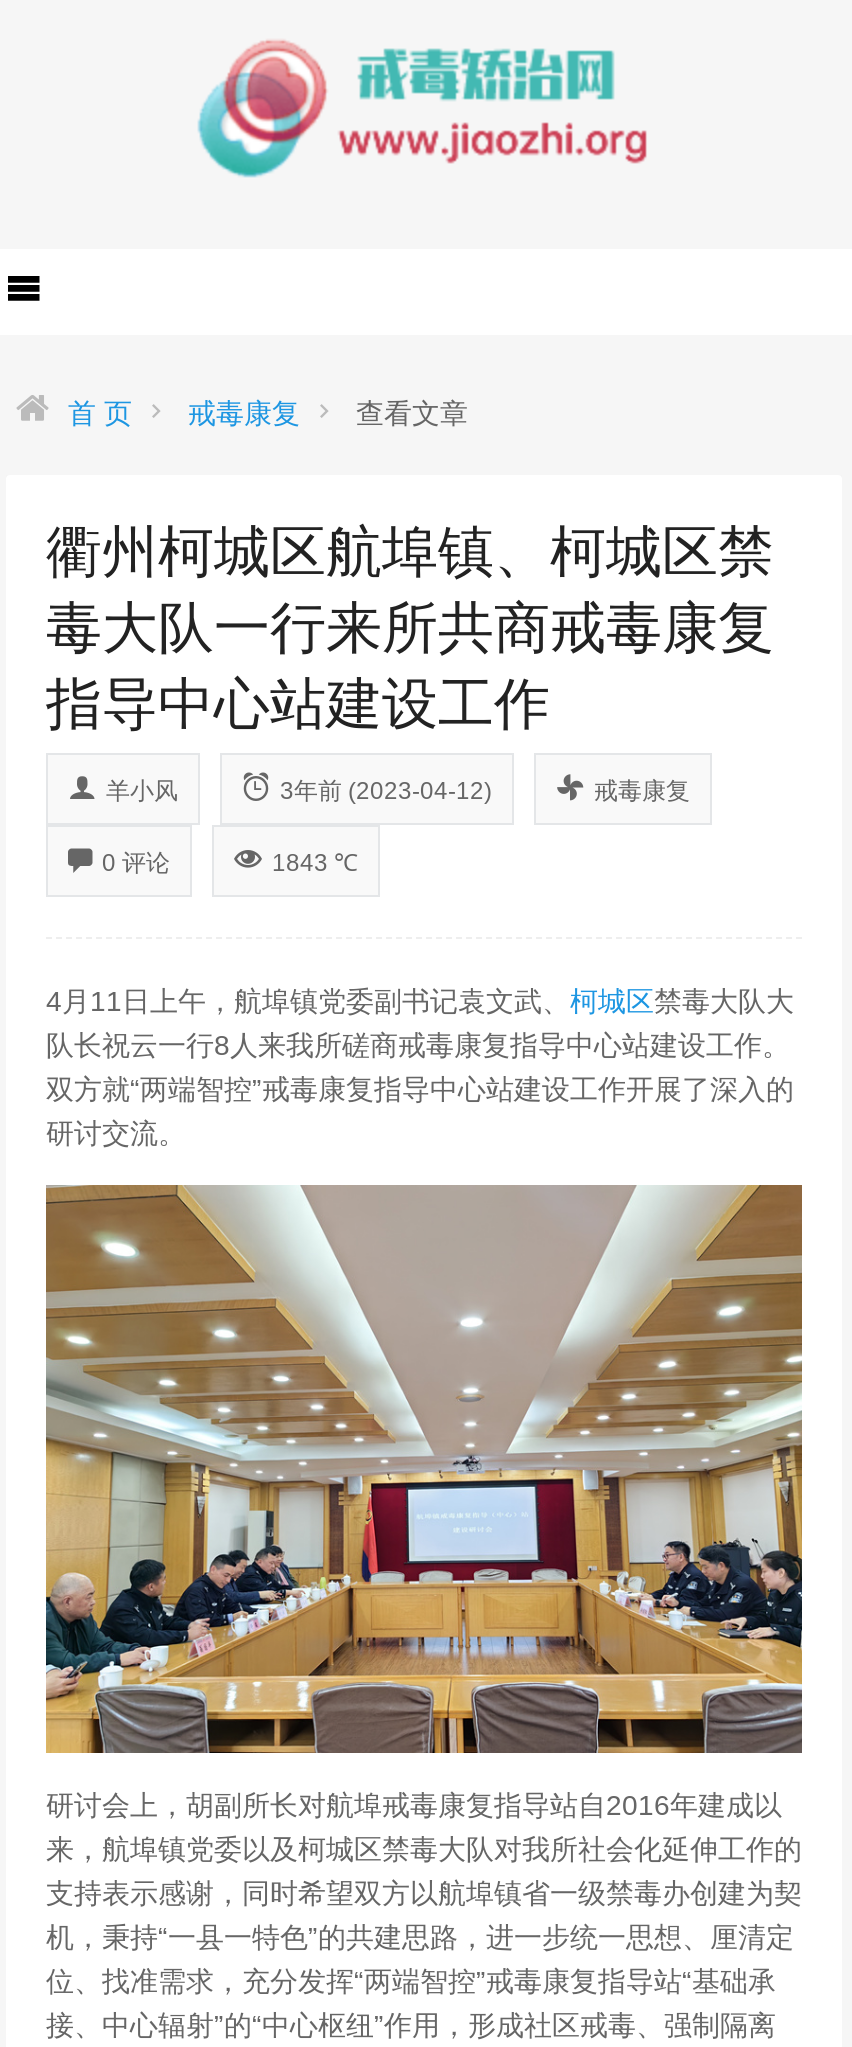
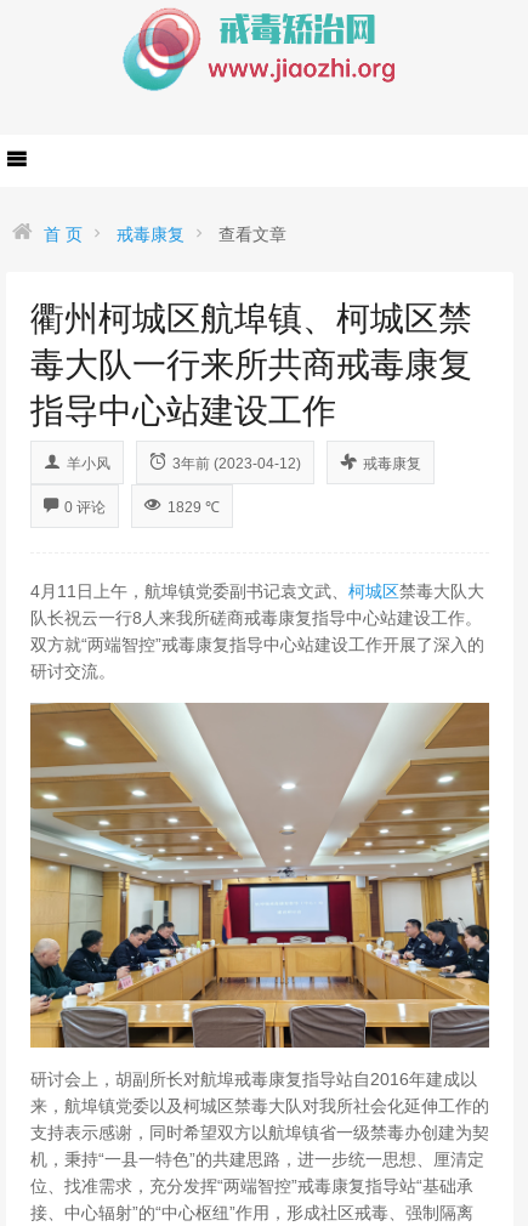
[272,849,358,877] 1843 ℃ -> [168,499,220,516] 1829 ℃

